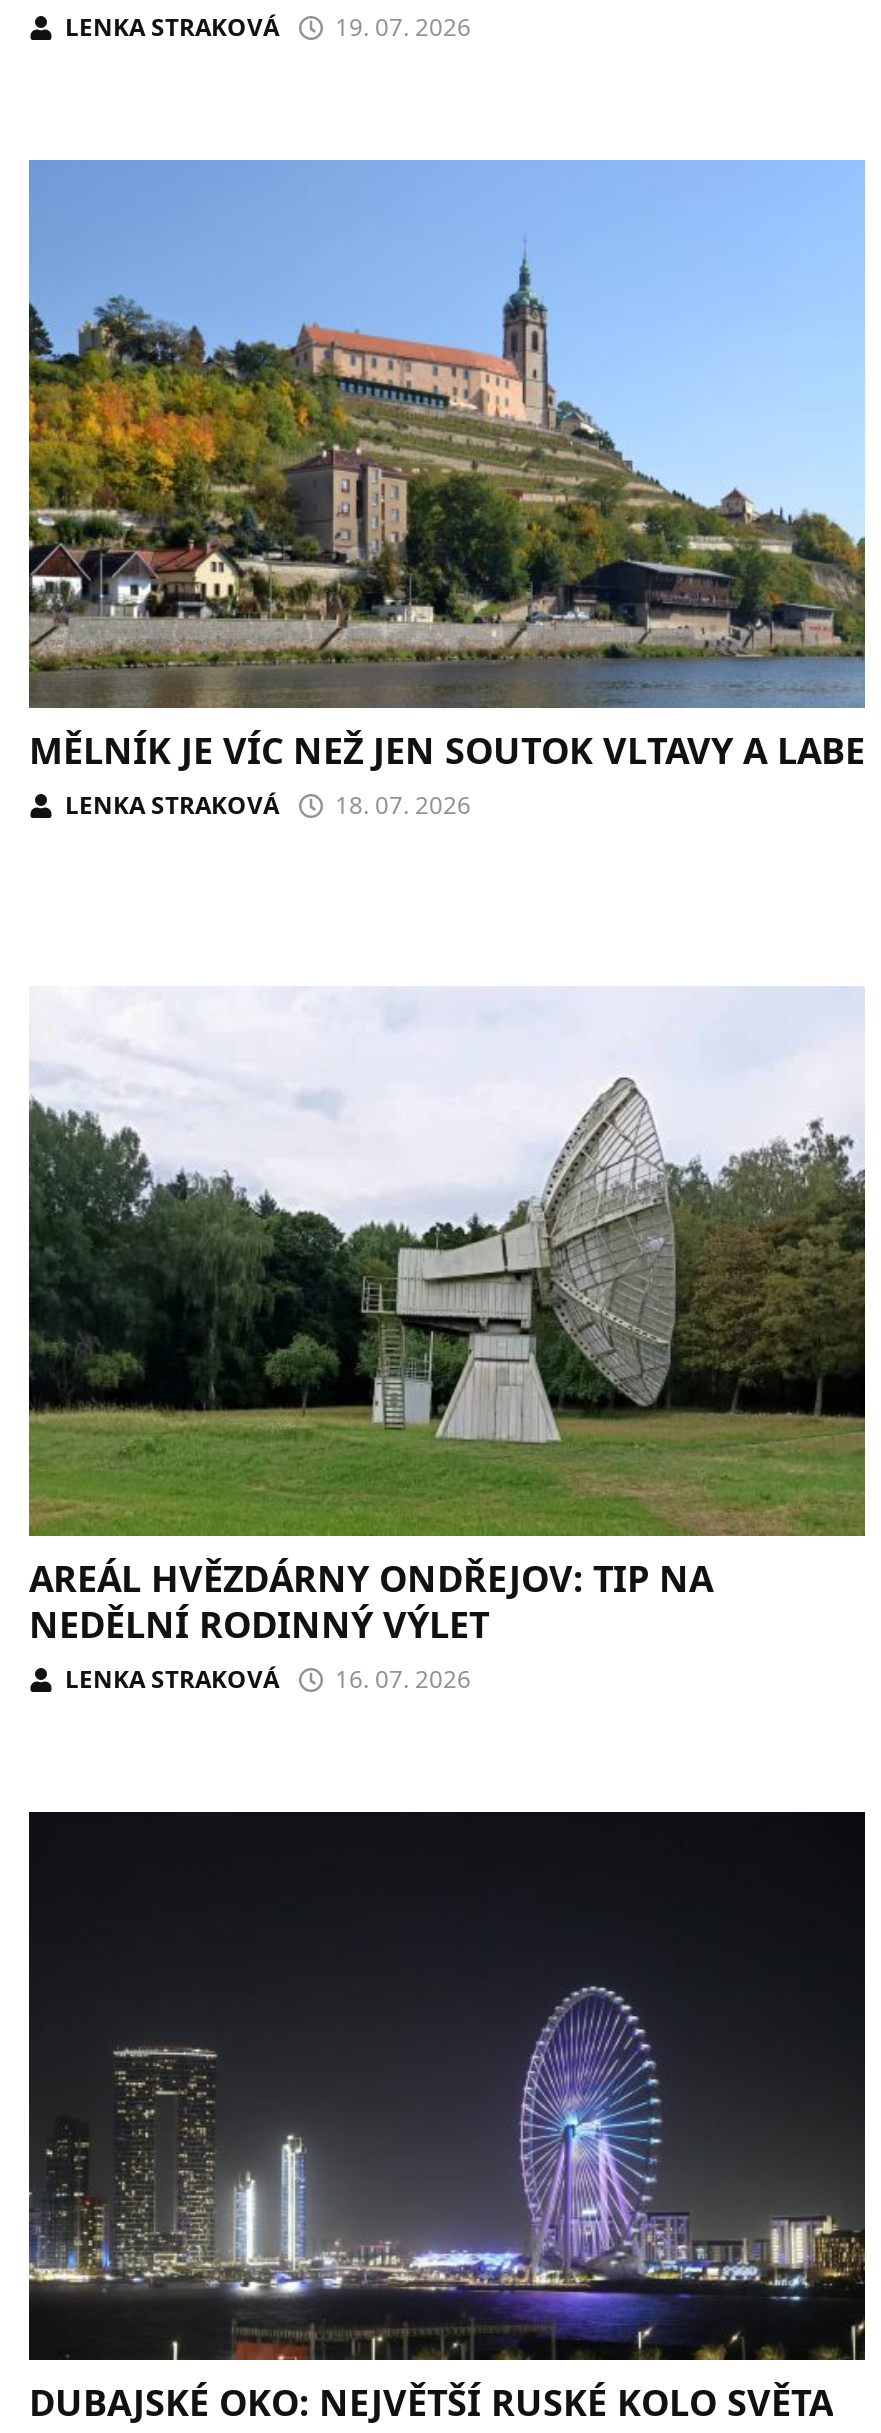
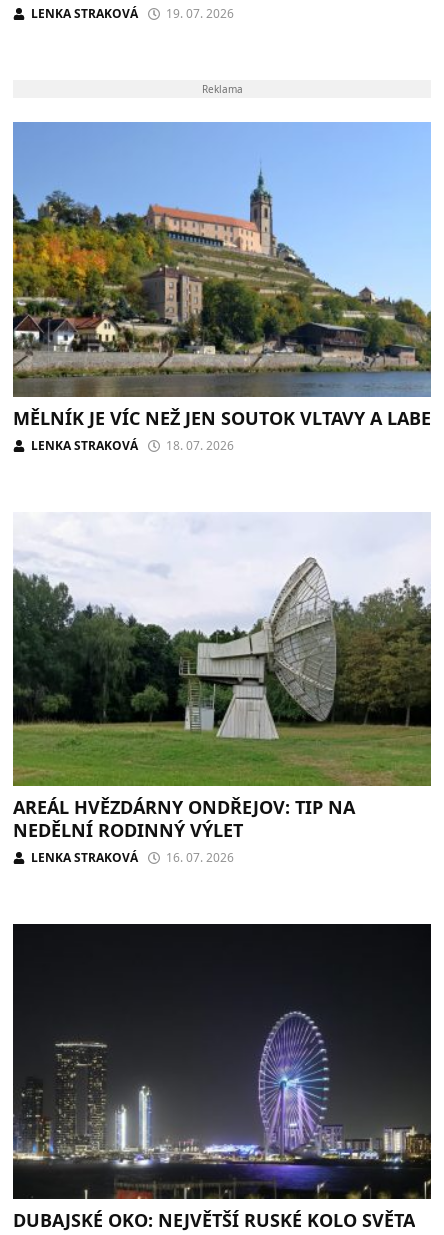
none -> [201,82,242,96] Reklama
moved [25,243,869,822] -> [11,164,433,453]: [image] | MĚLNÍK JE VÍC NEŽ JEN SOUTOK VLTAVY A LABE | LENKA STRAKOVÁ | 18. 07. 2026

